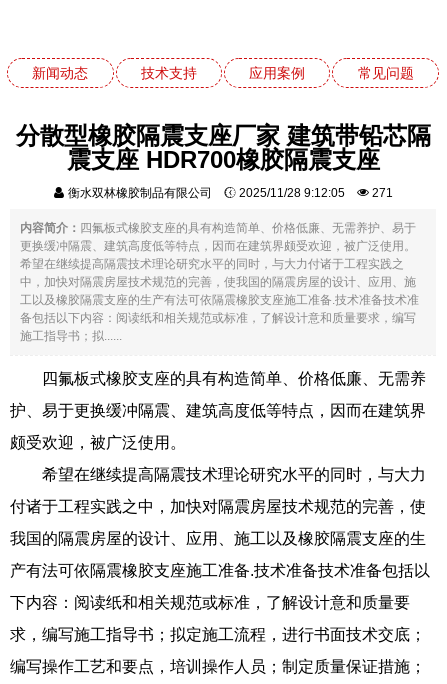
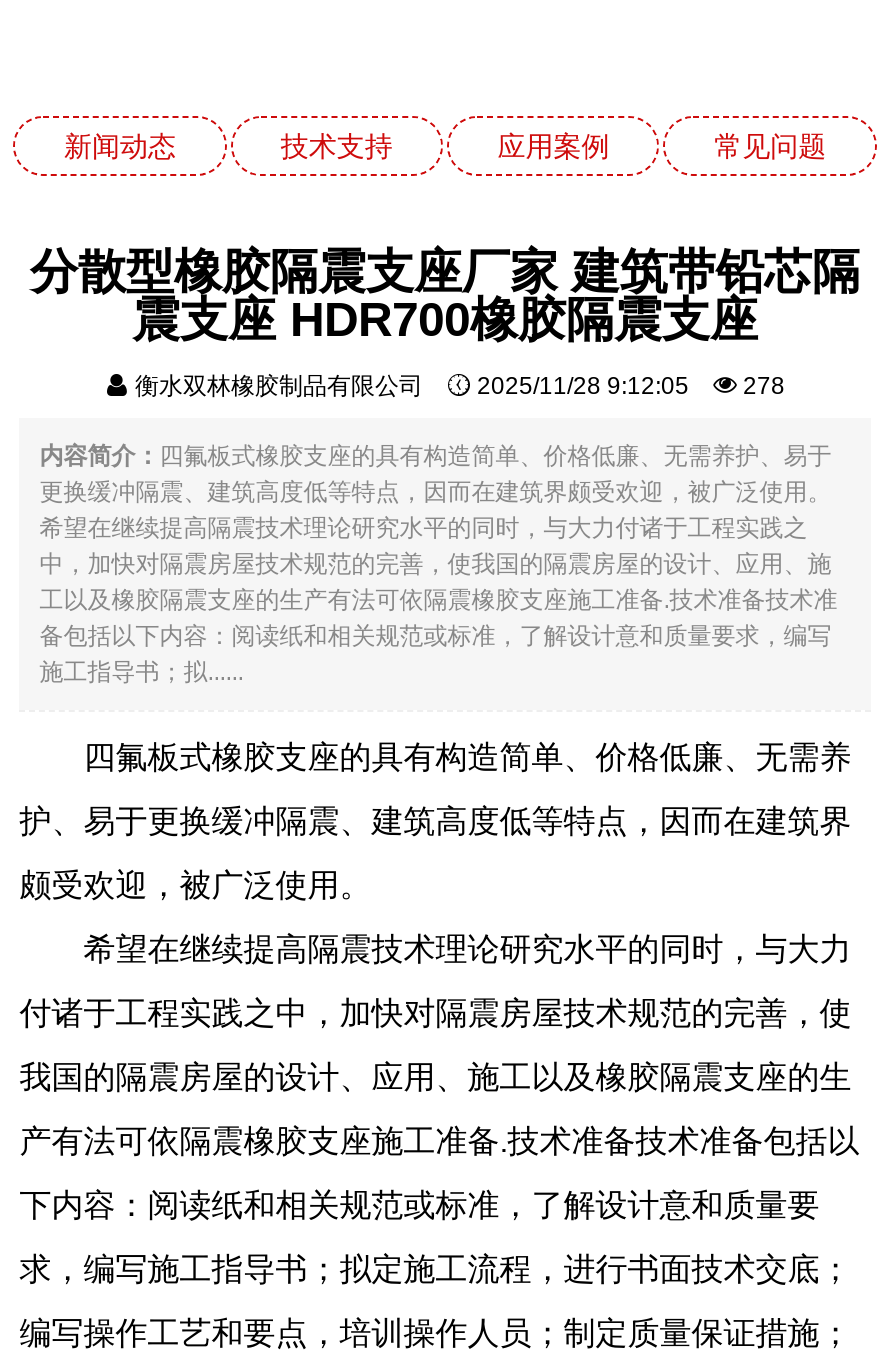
[65,186,393,200] 衡水双林橡胶制品有限公司 2025/11/28 9:12:05 271 -> [129,372,785,400] 衡水双林橡胶制品有限公司 2025/11/28 9:12:05 278

